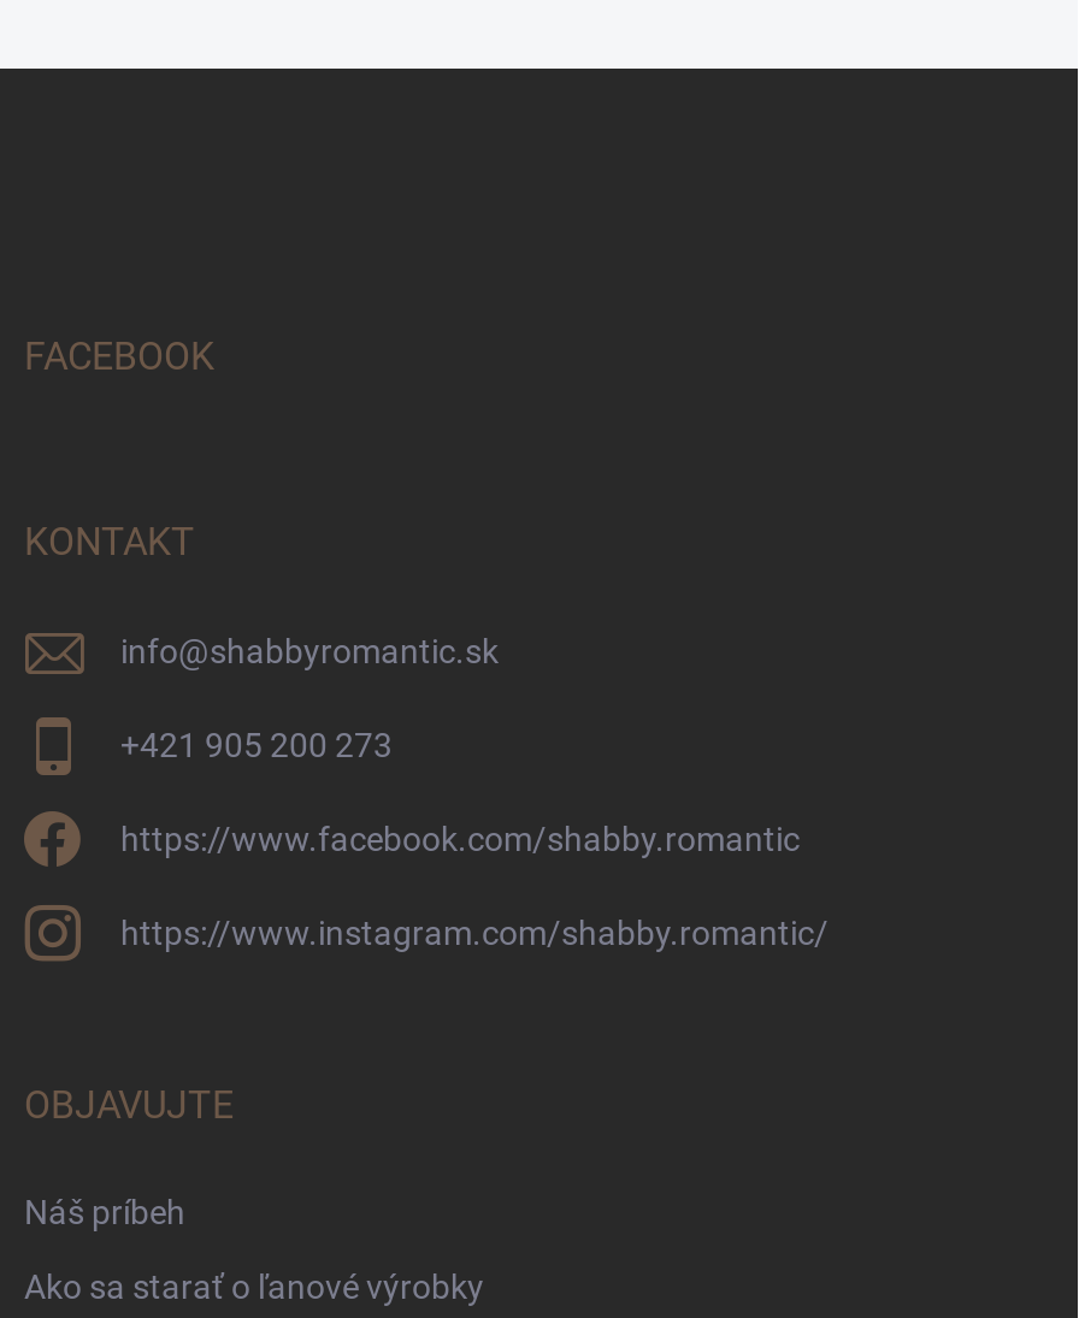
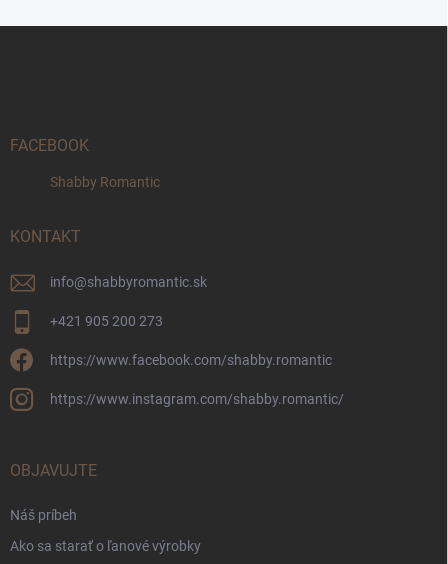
none -> [50,174,160,190] Shabby Romantic

